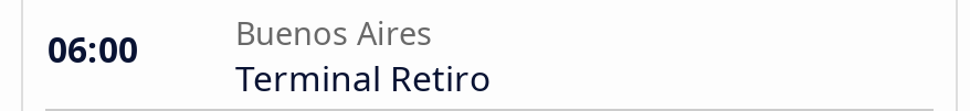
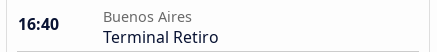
[48,26,138,74] 06:00 -> [18,13,59,35] 16:40

